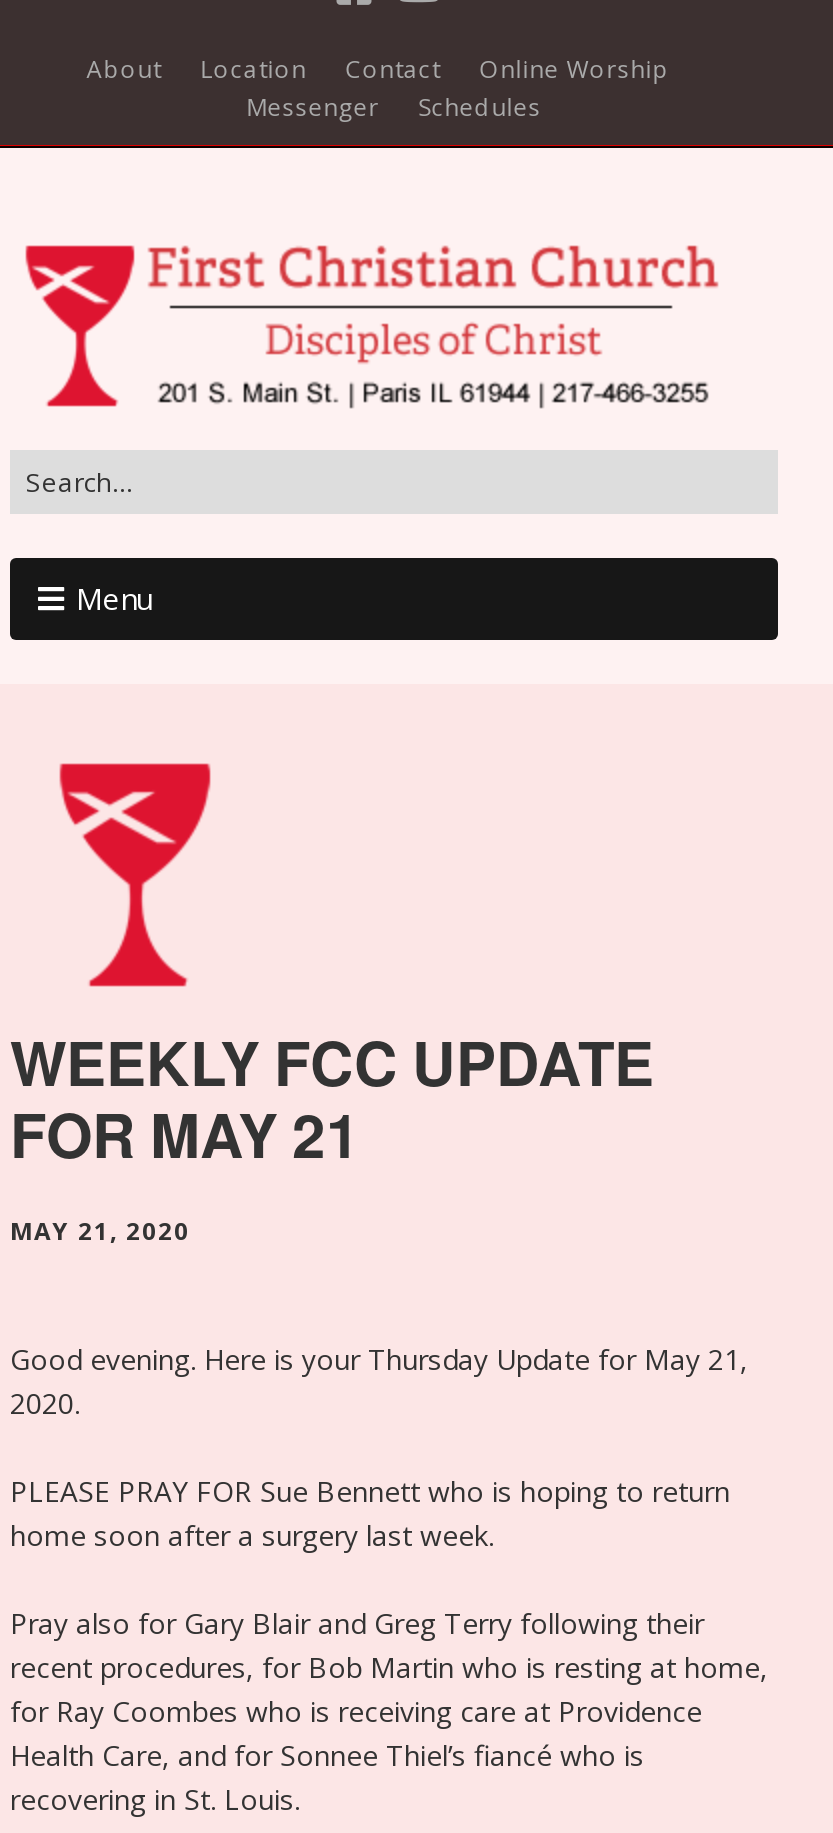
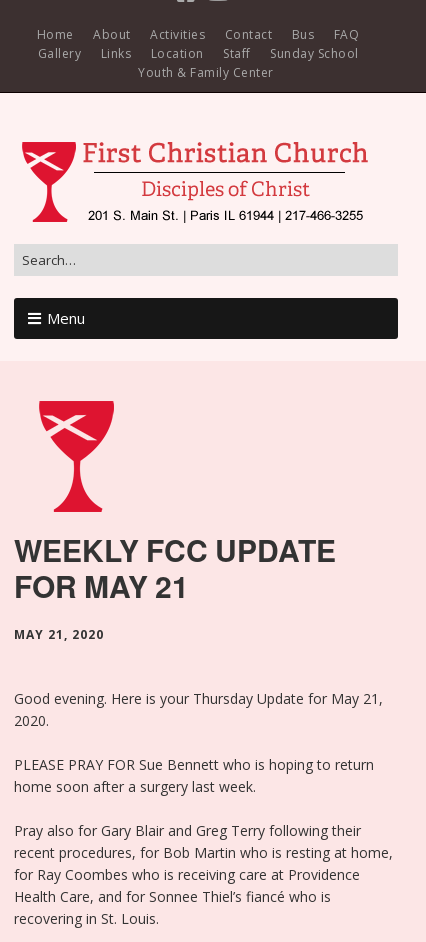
[200,52,306,86] Location -> [150,26,205,43] Activities
[246,52,670,124] Online Worship | Messenger | Schedules -> [37,26,359,81] Bus | FAQ | Gallery | Links | Location | Staff | Sunday School | Youth & Family Center
none -> [37,26,74,43] Home

